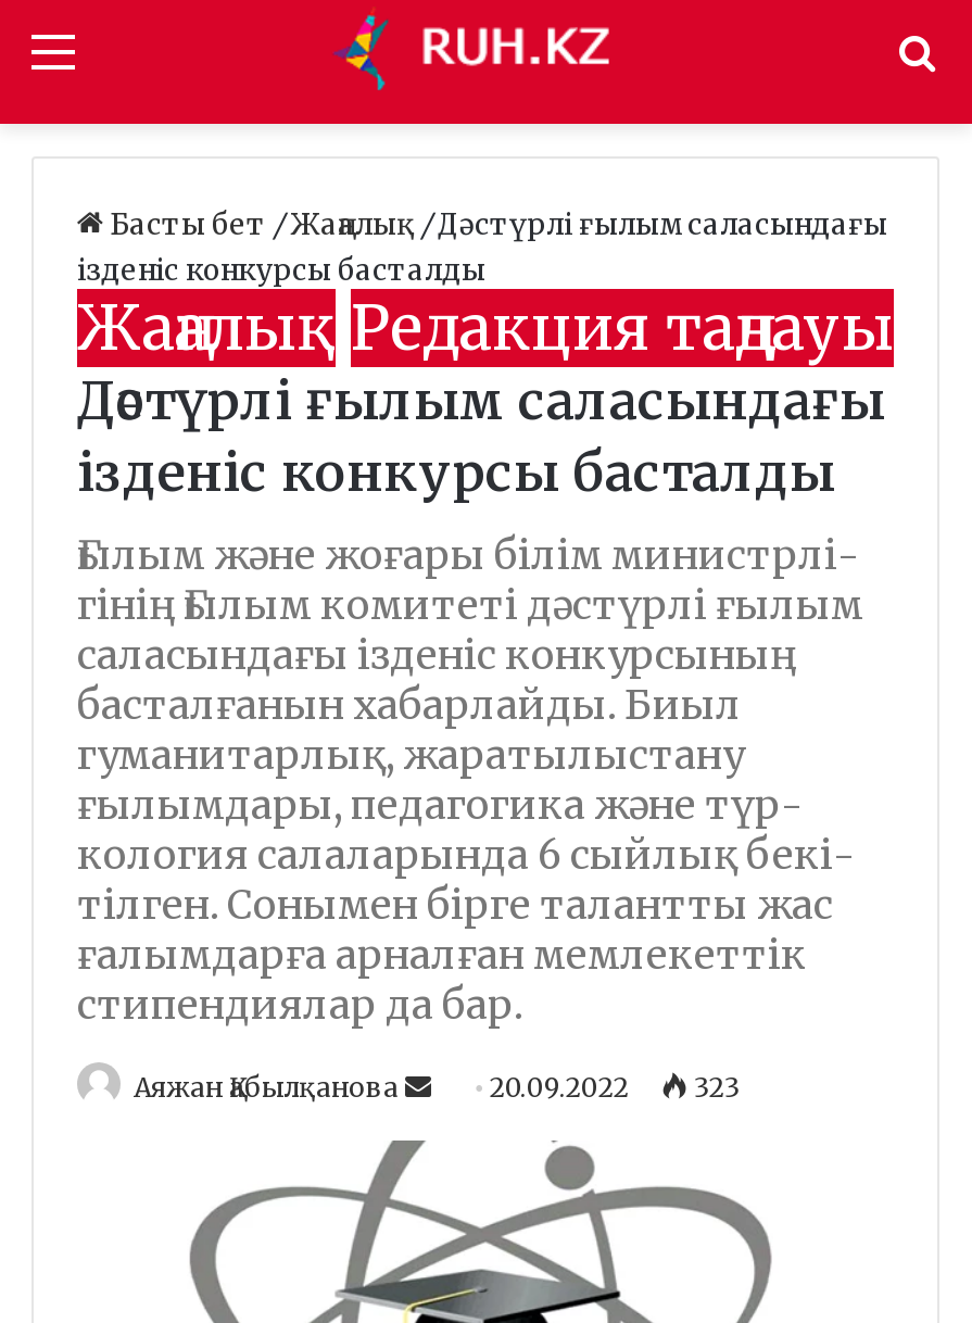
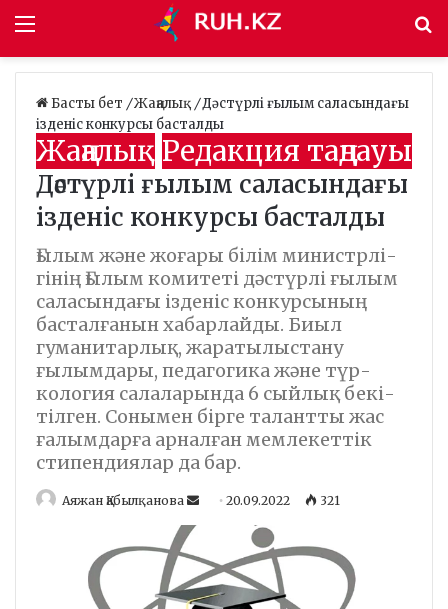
[687,1071,740,1104] 323 -> [317,493,340,508] 321

